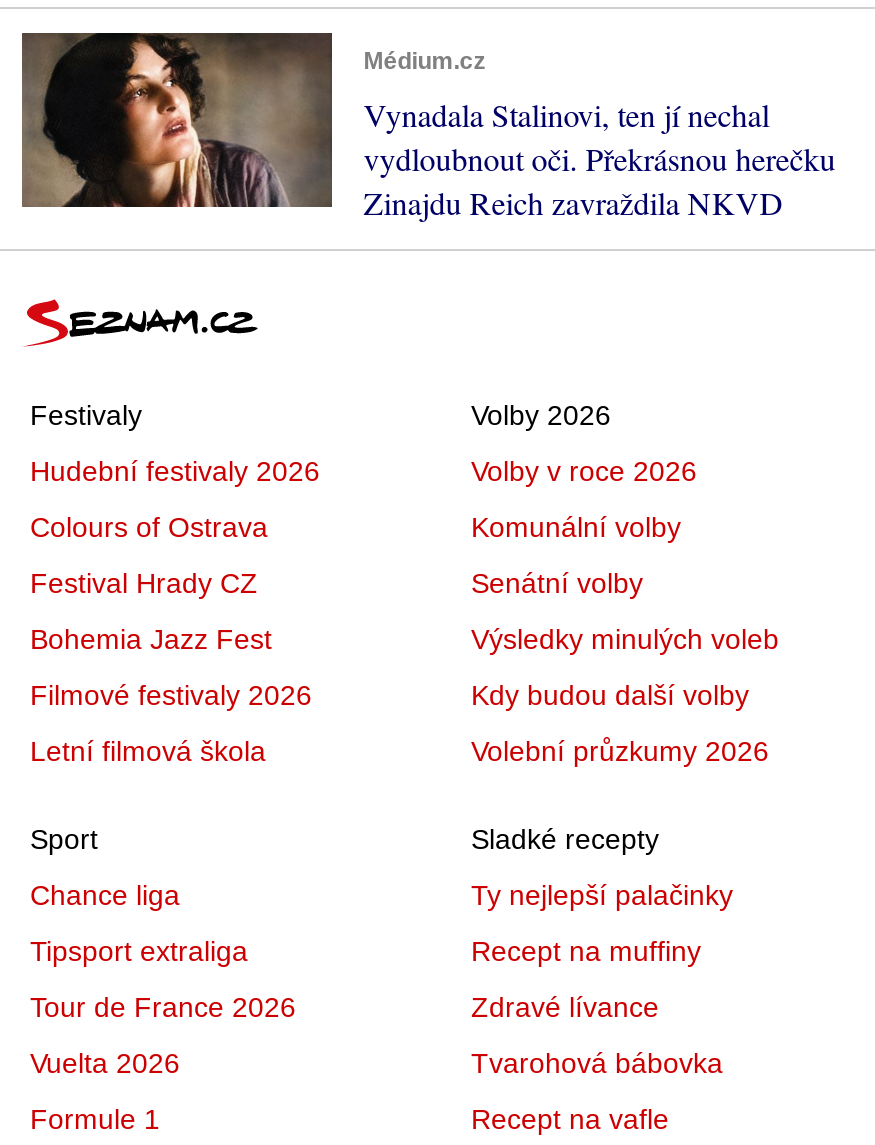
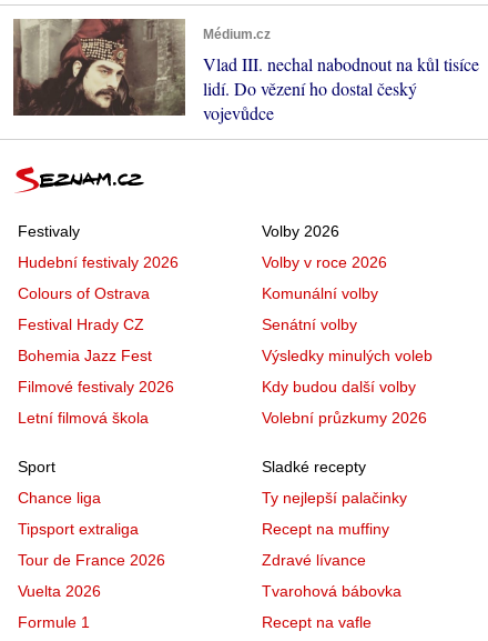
[22,32,835,223] [image] | Vynadala Stalinovi, ten jí nechal | vydloubnout oči. Překrásnou herečku | Zinajdu Reich zavraždila NKVD -> [13,18,479,124] [image] | Vlad III. nechal nabodnout na kůl tisíce | lidí. Do vězení ho dostal český | vojevůdce

